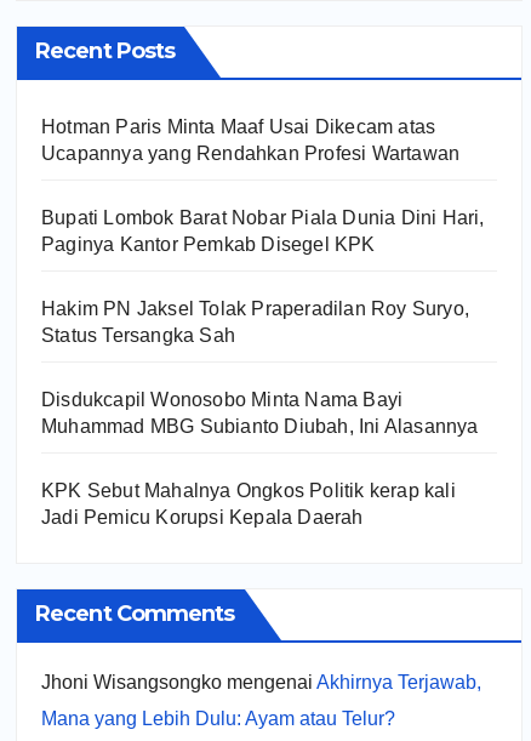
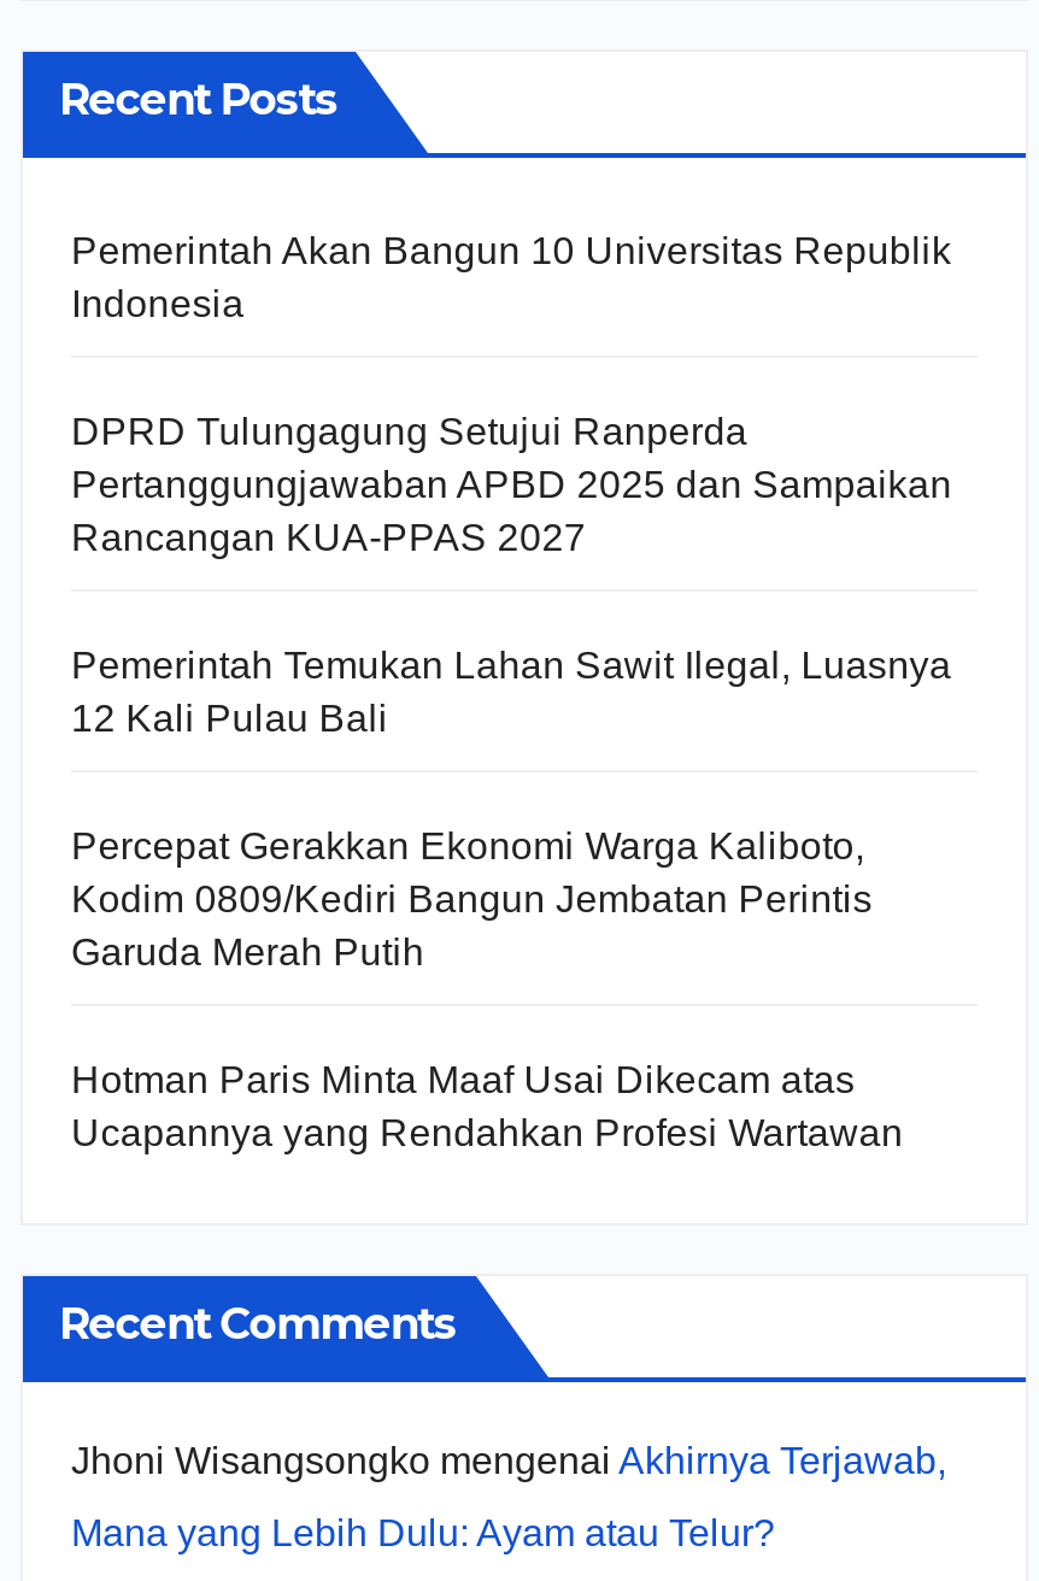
none -> [71,232,952,974] Pemerintah Akan Bangun 10 Universitas Republik | Indonesia | DPRD Tulungagung Setujui Ranperda | Pertanggungjawaban APBD 2025 dan Sampaikan | Rancangan KUA-PPAS 2027 | Pemerintah Temukan Lahan Sawit Ilegal, Luasnya | 12 Kali Pulau Bali | Percepat Gerakkan Ekonomi Warga Kaliboto, | Kodim 0809/Kediri Bangun Jembatan Perintis | Garuda Merah Putih
moved [41,117,460,164] -> [71,1061,903,1155]: Hotman Paris Minta Maaf Usai Dikecam atas | Ucapannya yang Rendahkan Profesi Wartawan
[41,208,484,528] Bupati Lombok Barat Nobar Piala Dunia Dini Hari, | Paginya Kantor Pemkab Disegel KPK | Hakim PN Jaksel Tolak Praperadilan Roy Suryo, | Status Tersangka Sah | Disdukcapil Wonosobo Minta Nama Bayi | Muhammad MBG Subianto Diubah, Ini Alasannya | KPK Sebut Mahalnya Ongkos Politik kerap kali | Jadi Pemicu Korupsi Kepala Daerah -> none

